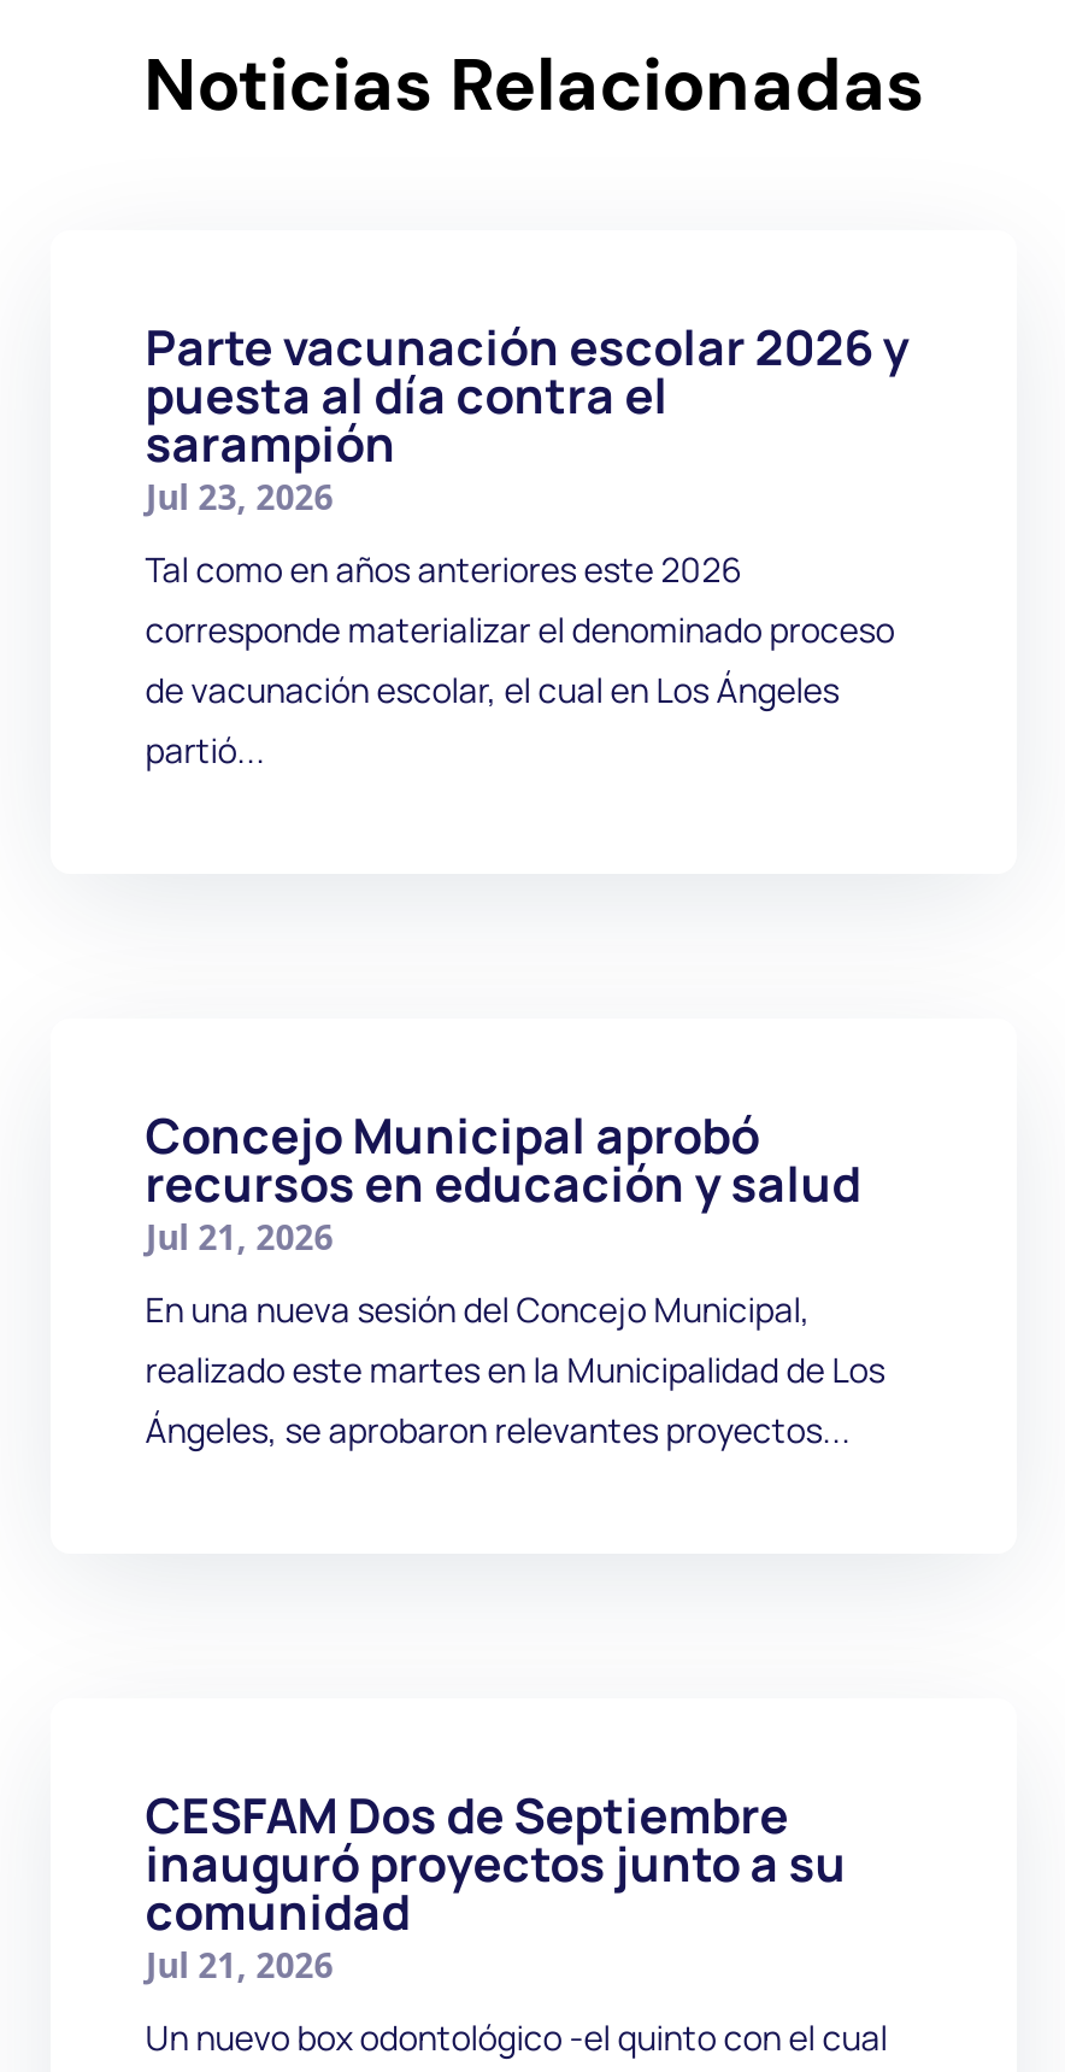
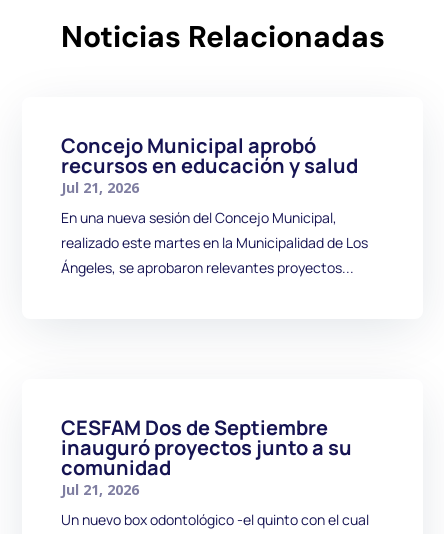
[145,316,909,774] Parte vacunación escolar 2026 y | puesta al día contra el | sarampión | Jul 23, 2026 | Tal como en años anteriores este 2026 | corresponde materializar el denominado proceso | de vacunación escolar, el cual en Los Ángeles | partió... -> none

